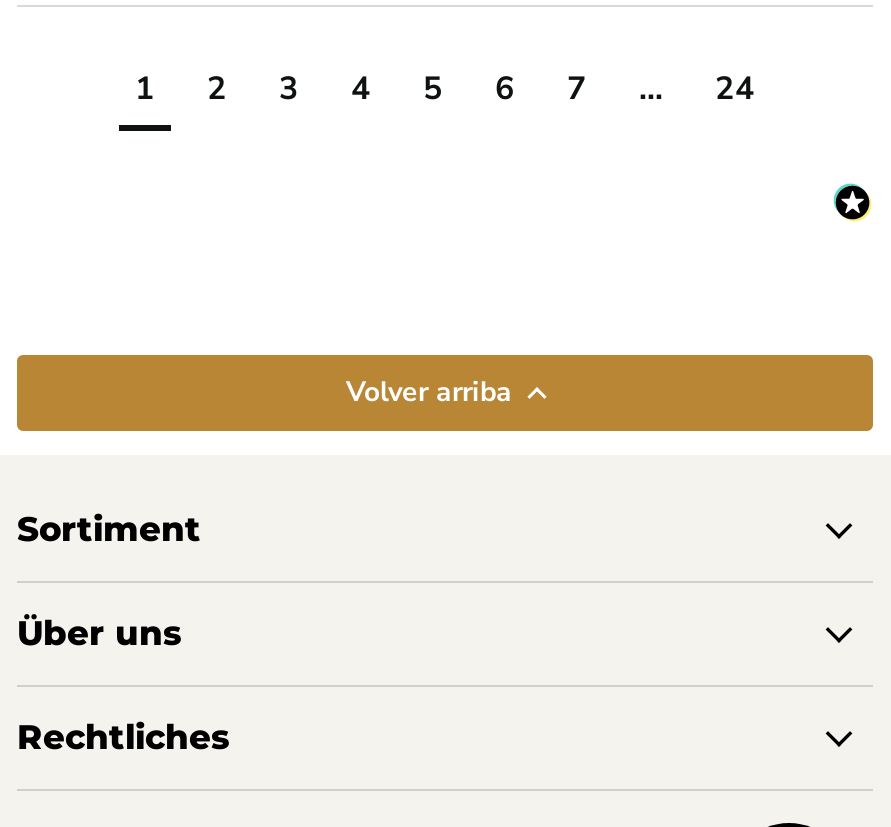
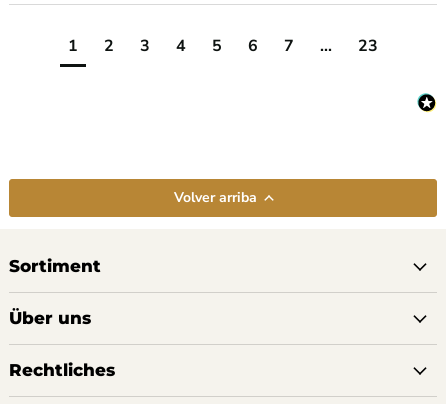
[715,68,755,112] 24 -> [358,35,378,57] 23

